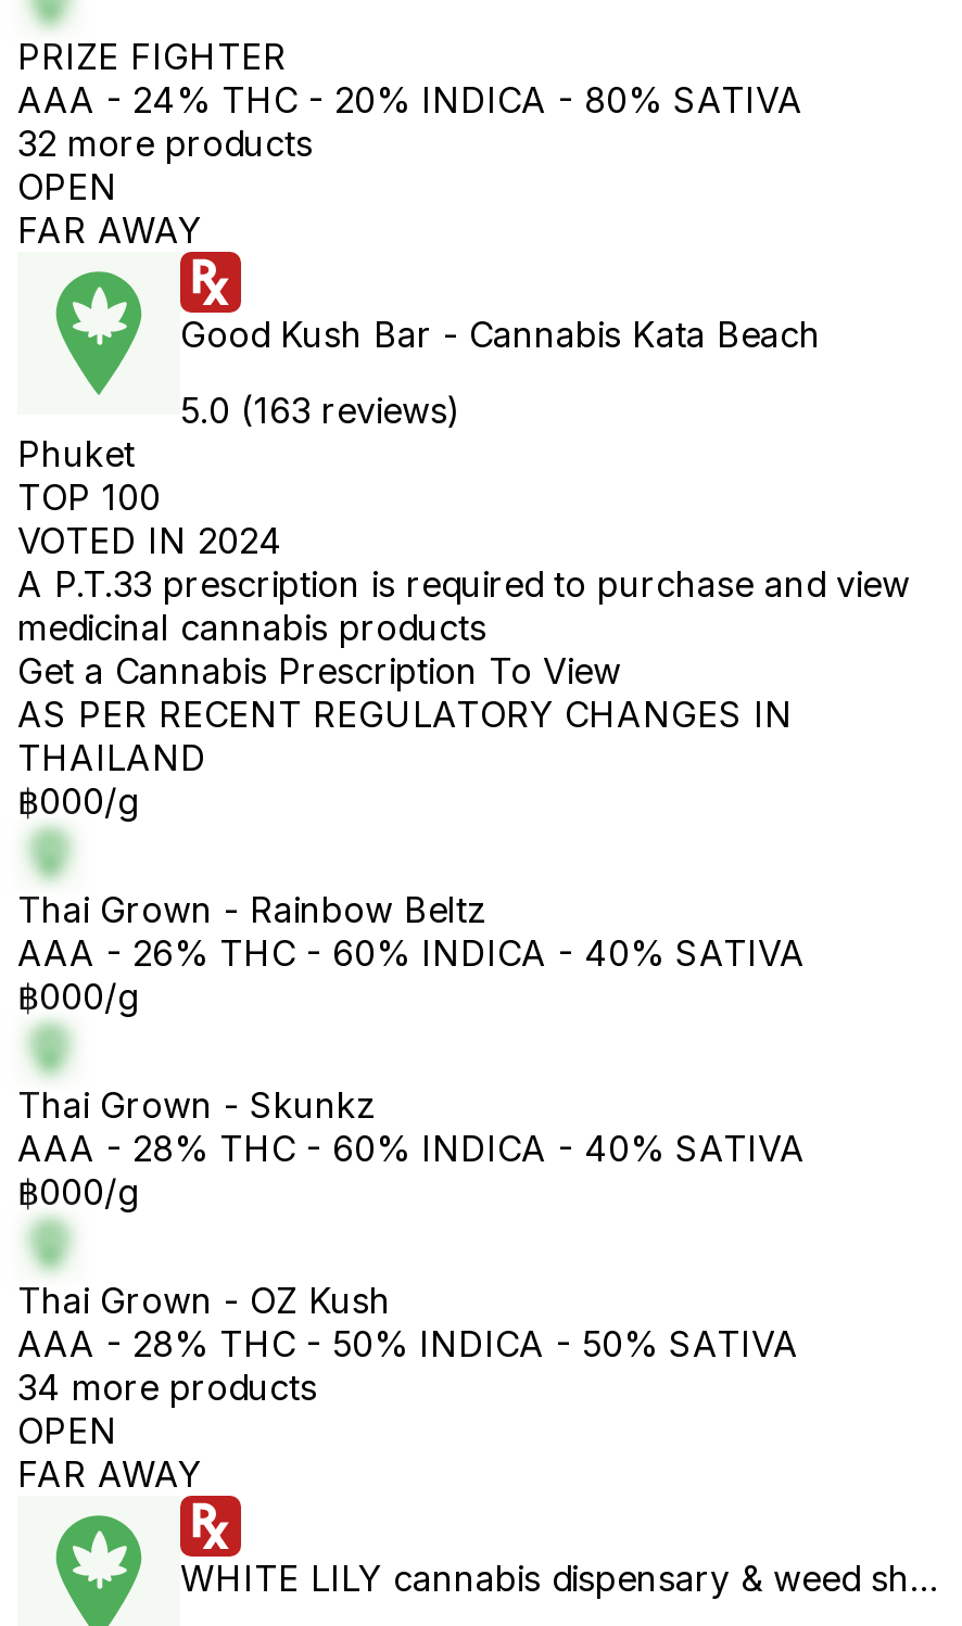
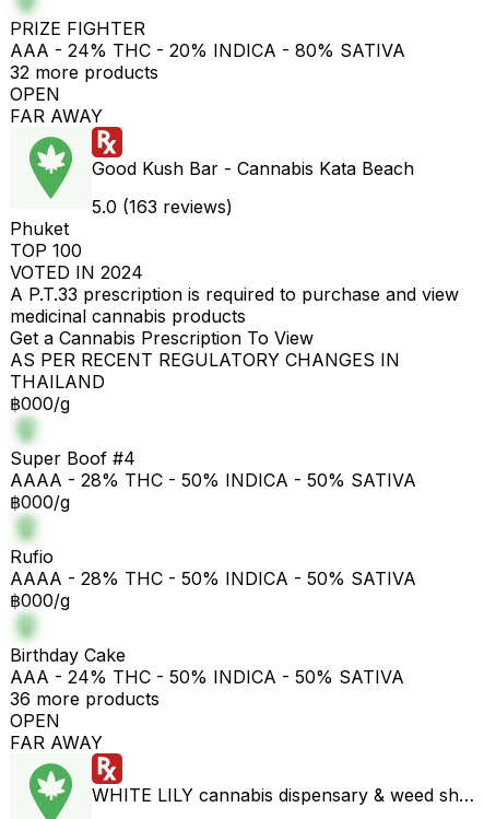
[17,888,806,975] Thai Grown - Rainbow Beltz | AAA - 26% THC - 60% INDICA - 40% SATIVA -> [10,447,416,491] Super Boof #4 | AAAA - 28% THC - 50% INDICA - 50% SATIVA
[17,1083,806,1170] Thai Grown - Skunkz | AAA - 28% THC - 60% INDICA - 40% SATIVA -> [10,546,416,589] Rufio | AAAA - 28% THC - 50% INDICA - 50% SATIVA
[17,1279,799,1409] Thai Grown - OZ Kush | AAA - 28% THC - 50% INDICA - 50% SATIVA | 34 more products -> [10,644,404,710] Birthday Cake | AAA - 24% THC - 50% INDICA - 50% SATIVA | 36 more products

